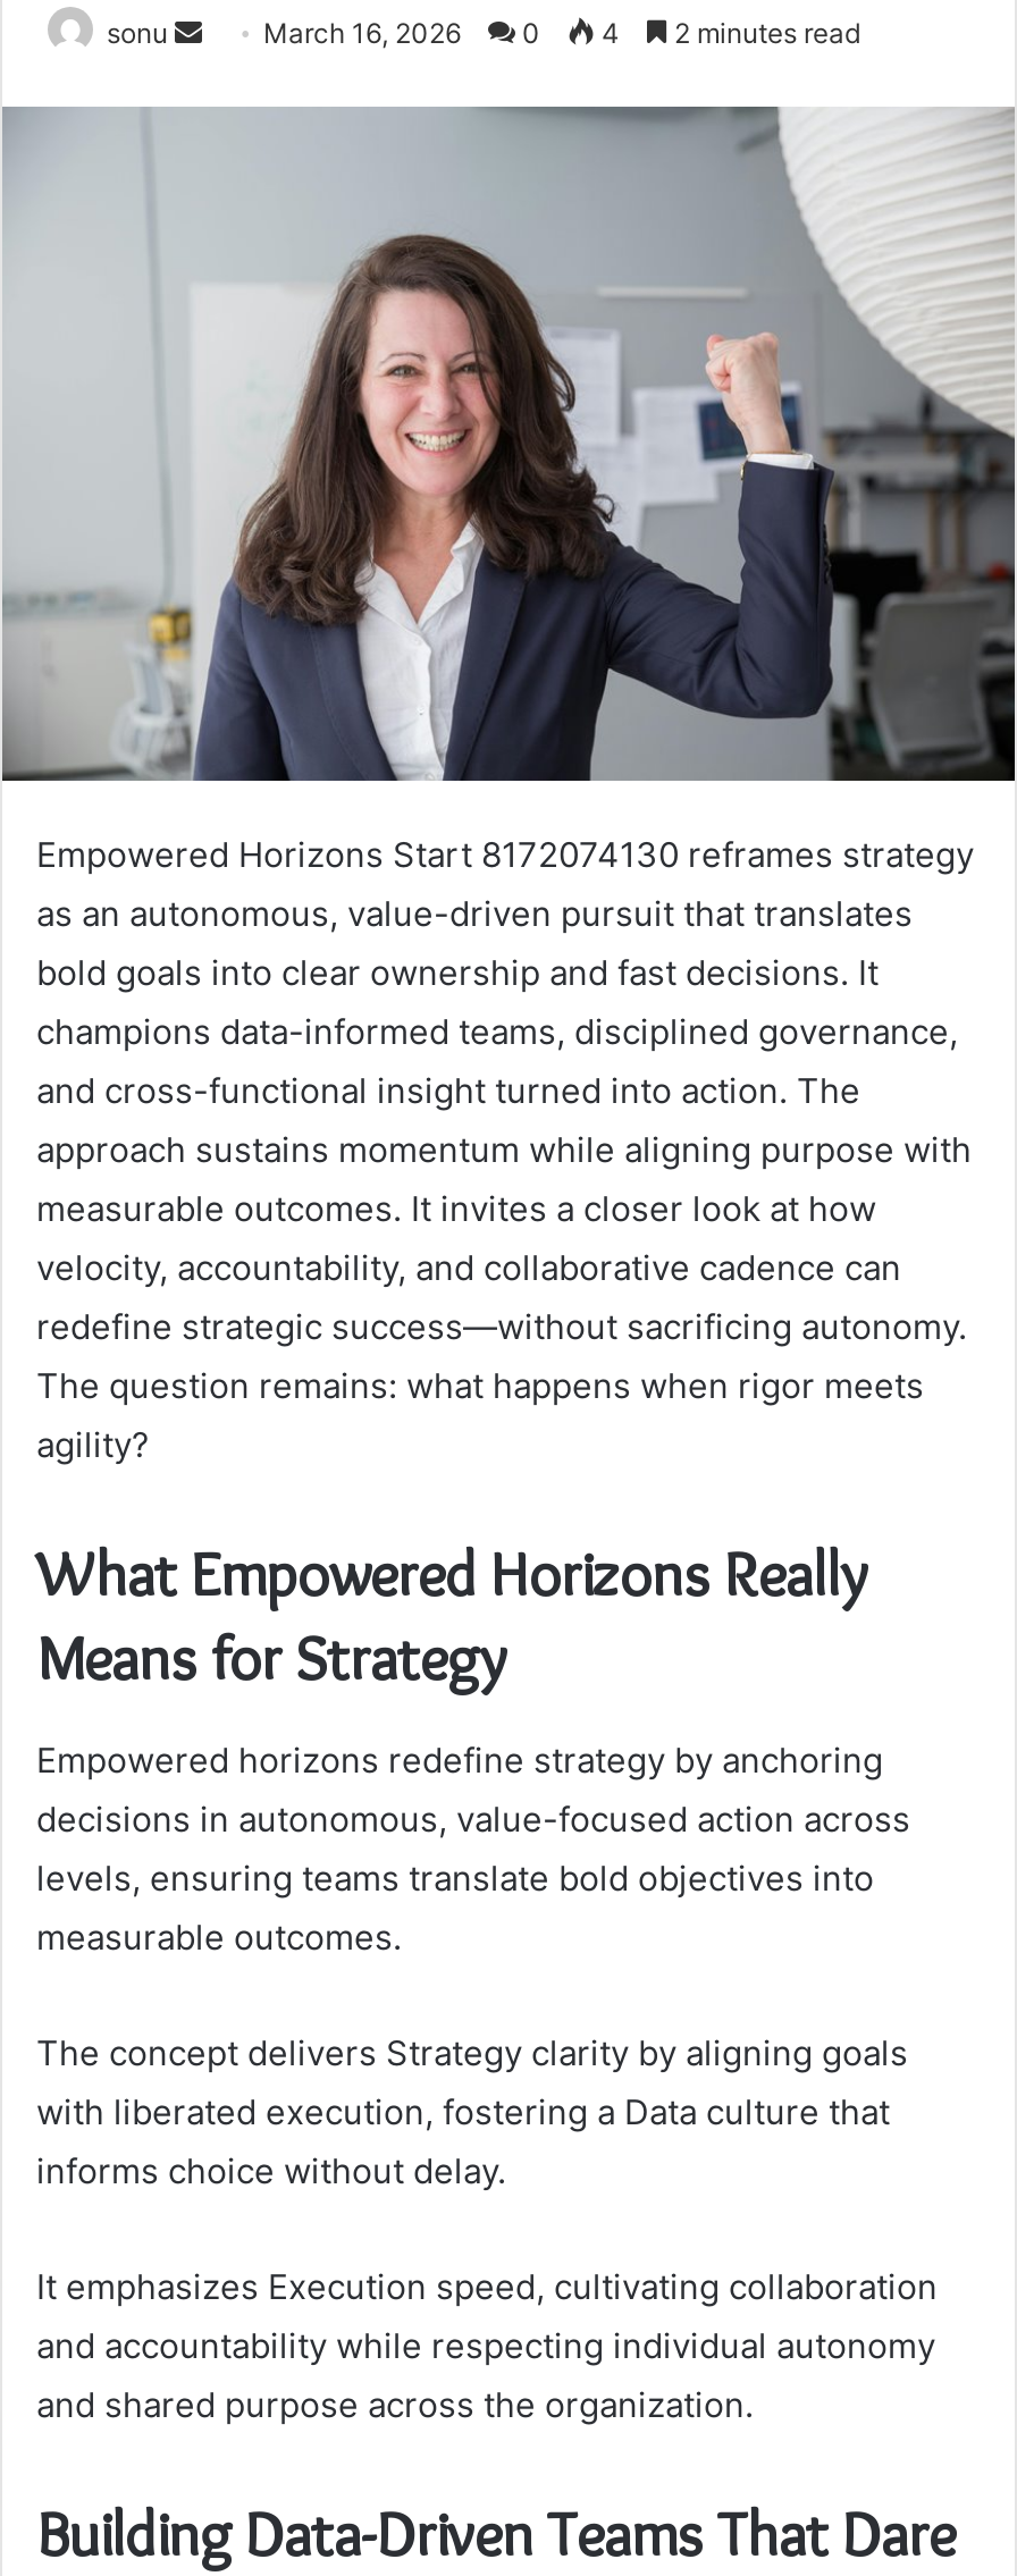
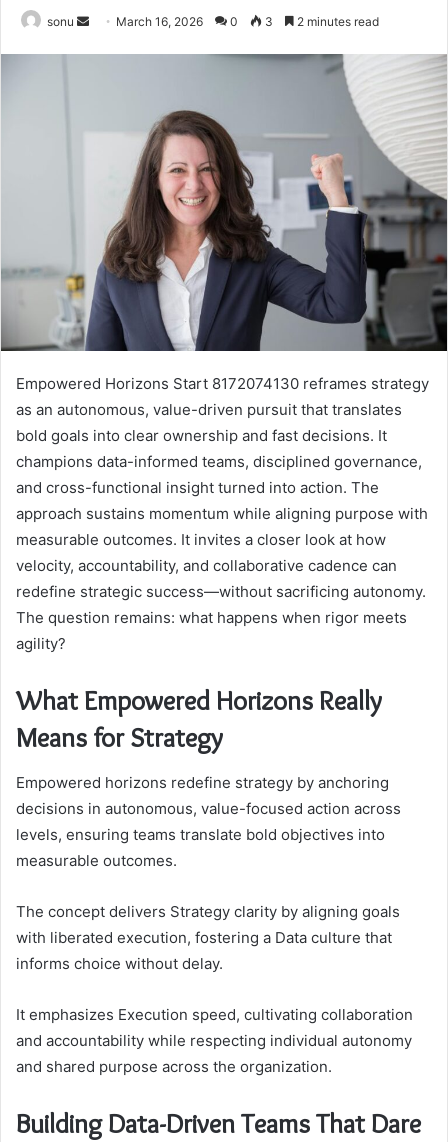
[595,15,620,49] 4 -> [262,14,273,29] 3

